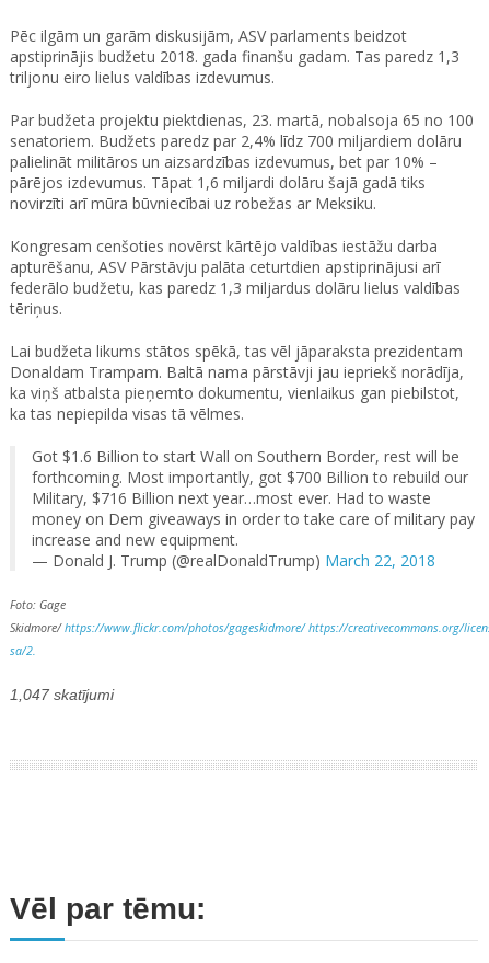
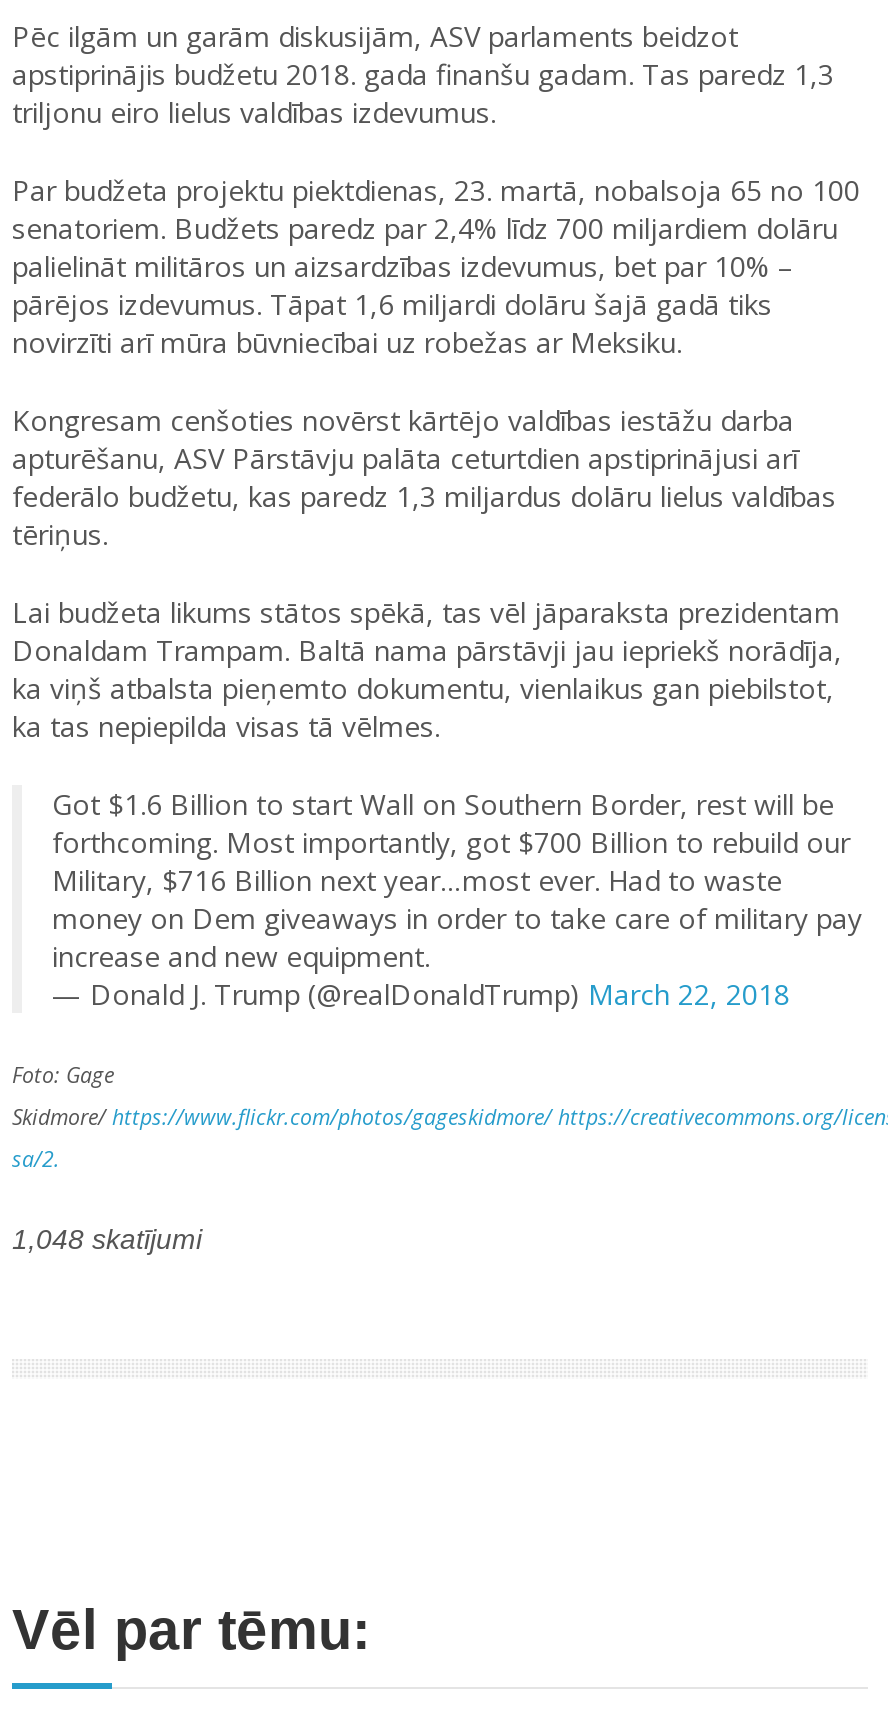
[10,686,114,704] 1,047 skatījumi -> [12,1223,202,1255] 1,048 skatījumi

